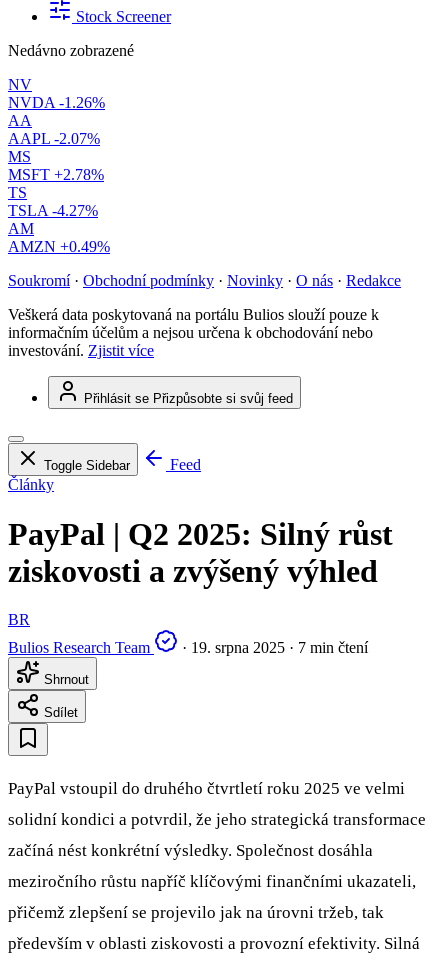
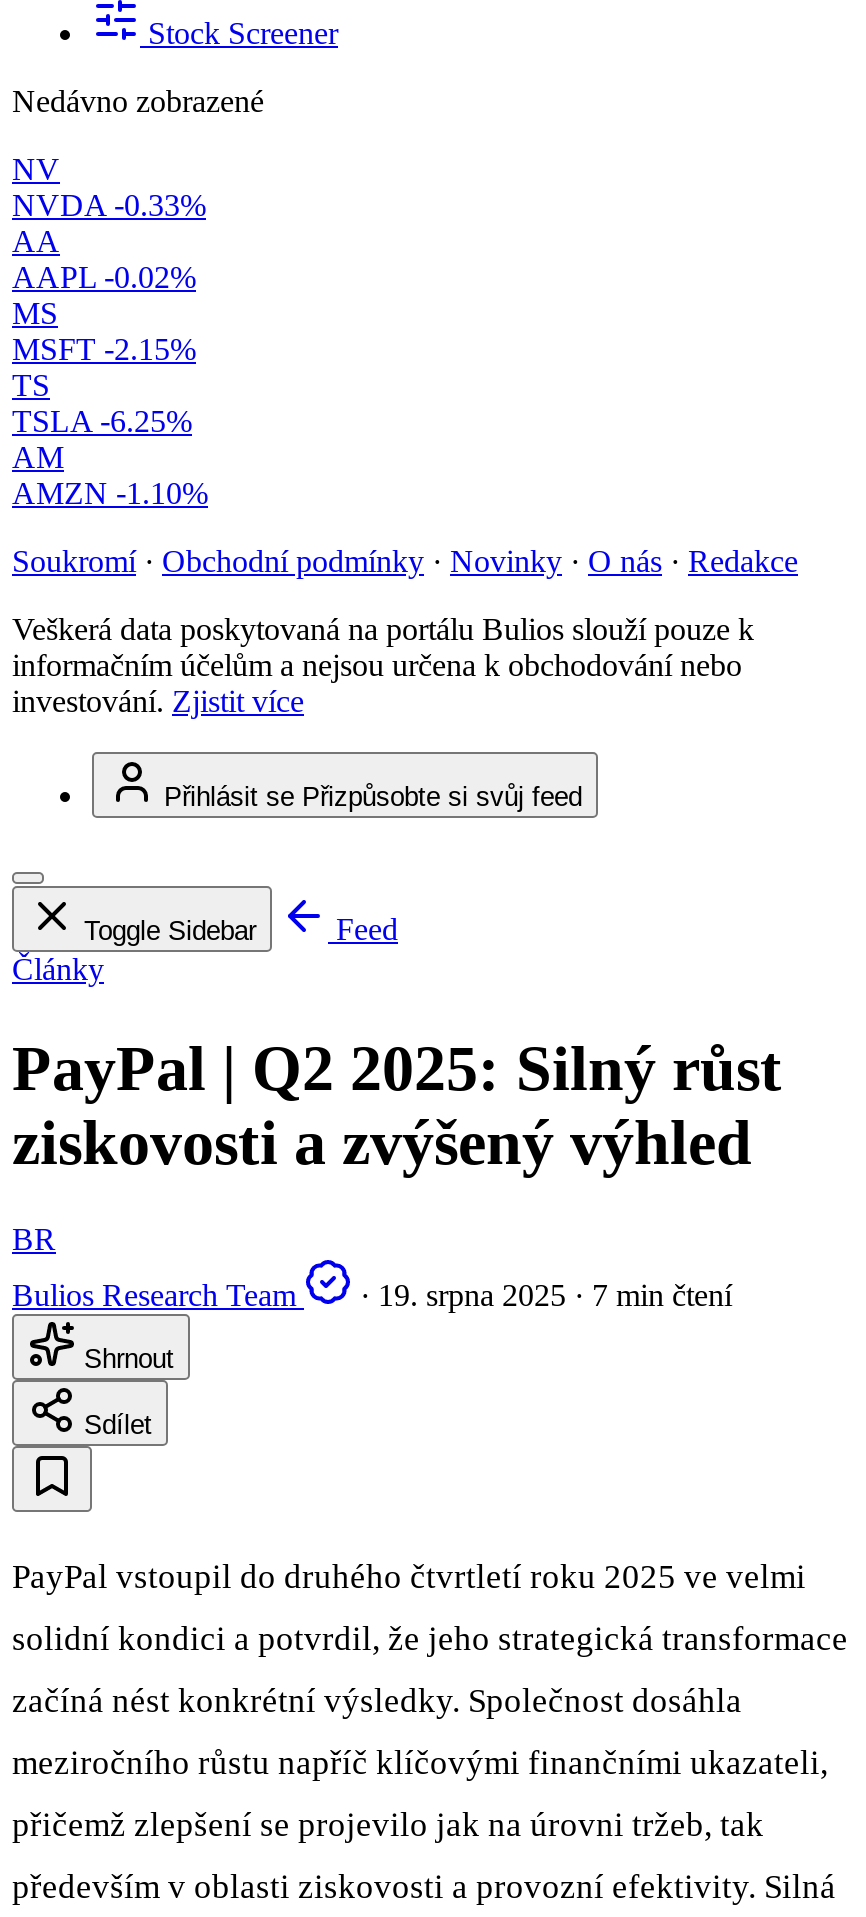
[8,94,105,111] NVDA -1.26% -> [12,188,206,222] NVDA -0.33%
[8,130,100,147] AAPL -2.07% -> [12,260,196,294] AAPL -0.02%
[8,166,104,183] MSFT +2.78% -> [12,332,196,366] MSFT -2.15%
[8,202,98,219] TSLA -4.27% -> [12,404,192,438] TSLA -6.25%
[8,238,110,255] AMZN +0.49% -> [12,476,208,510] AMZN -1.10%

